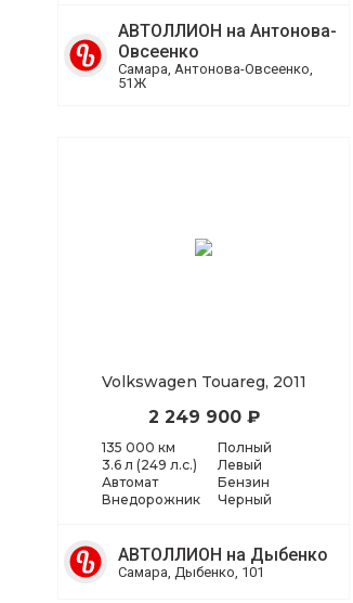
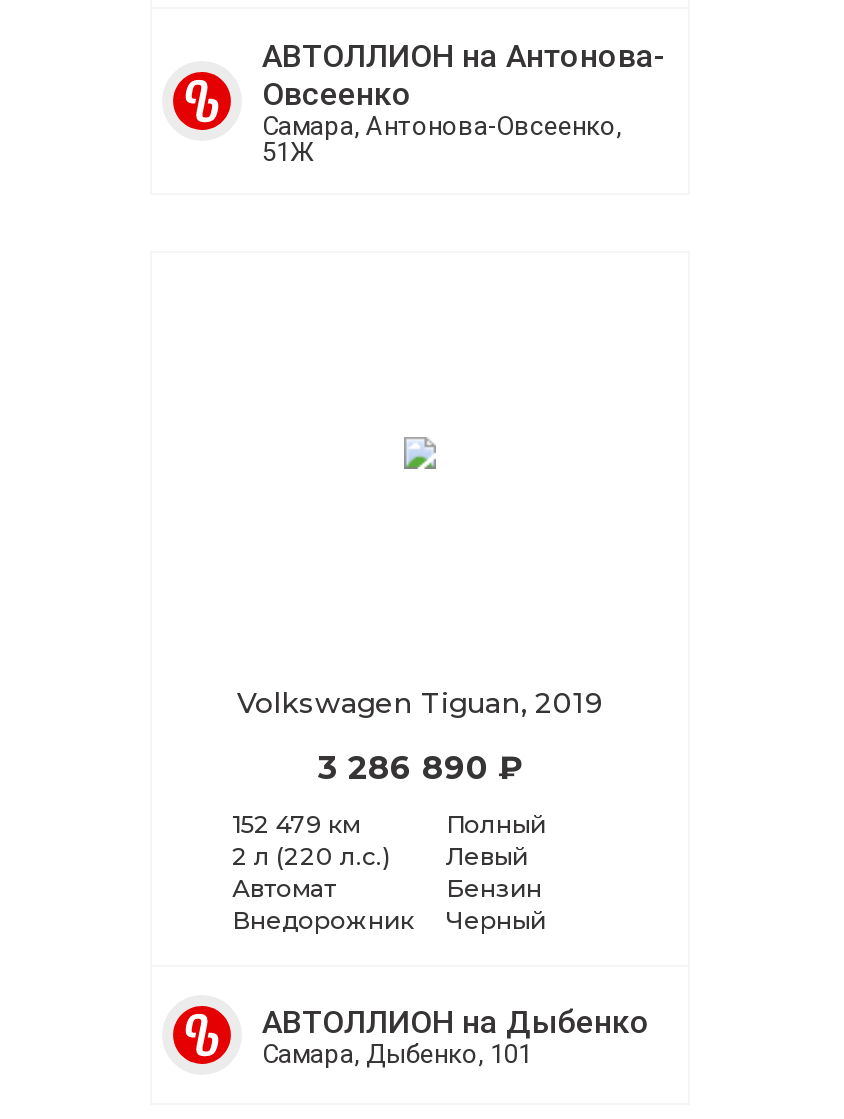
[101,372,306,392] Volkswagen Touareg, 2011 -> [237,685,603,721] Volkswagen Tiguan, 2019
[148,407,259,427] 2 249 900 ₽ -> [318,749,522,787] 3 286 890 ₽
[102,439,175,456] 135 000 км -> [232,809,360,839] 152 479 км
[102,457,262,473] 3.6 л (249 л.с.) Левый -> [232,841,528,871] 2 л (220 л.с.) Левый

